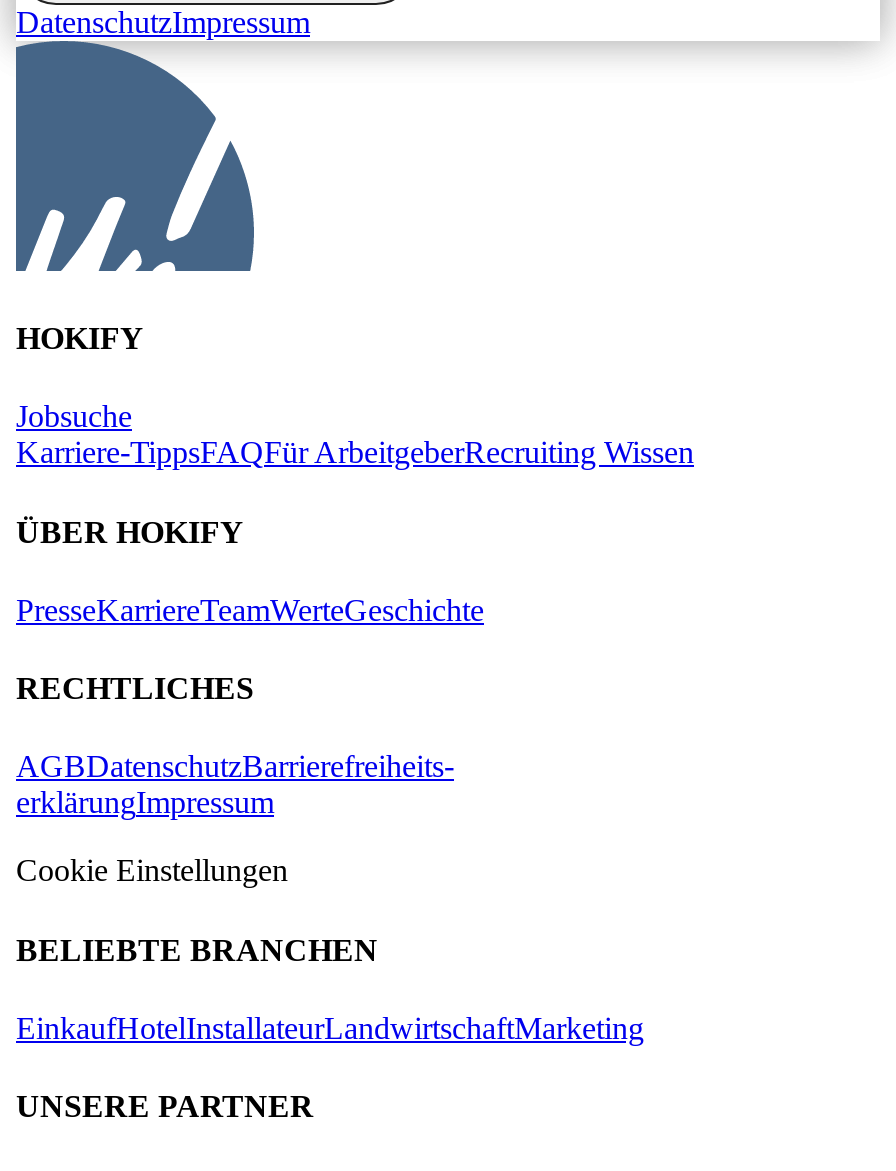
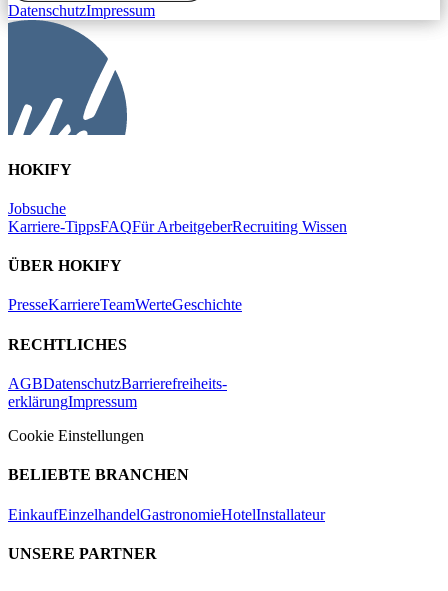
[16,1011,644,1045] EinkaufHotelInstallateurLandwirtschaftMarketing -> [8,505,325,522] EinkaufEinzelhandelGastronomieHotelInstallateur

